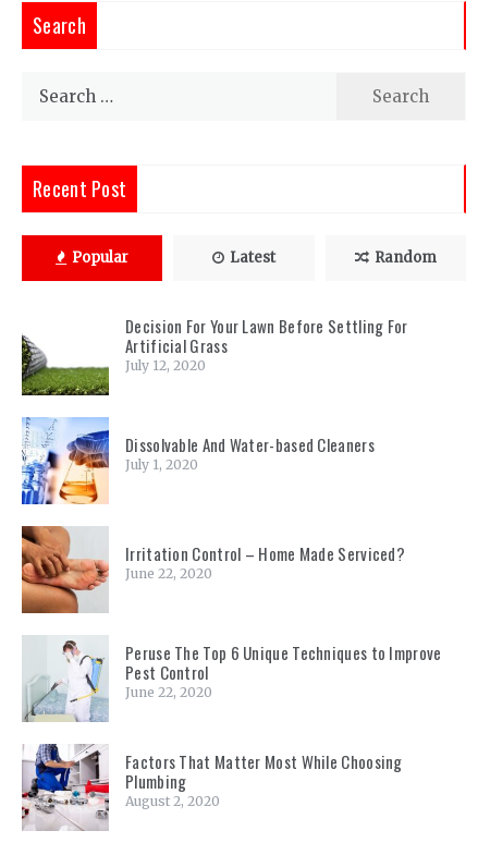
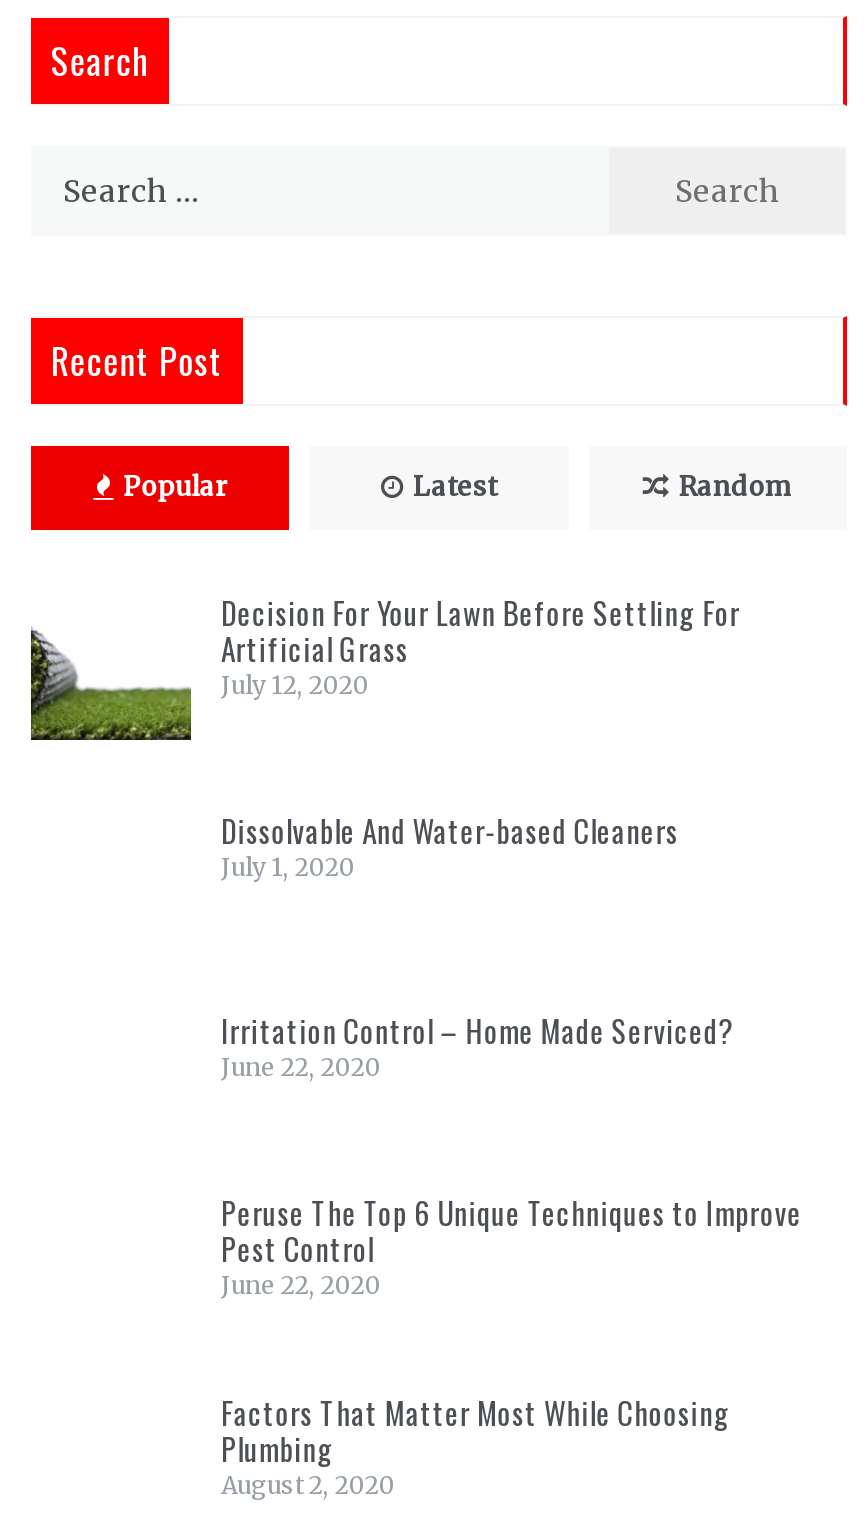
[21,416,110,505] [image] -> none
[21,525,110,614] [image] -> none
[22,636,109,723] [image] -> none
[21,743,110,831] [image] -> none

